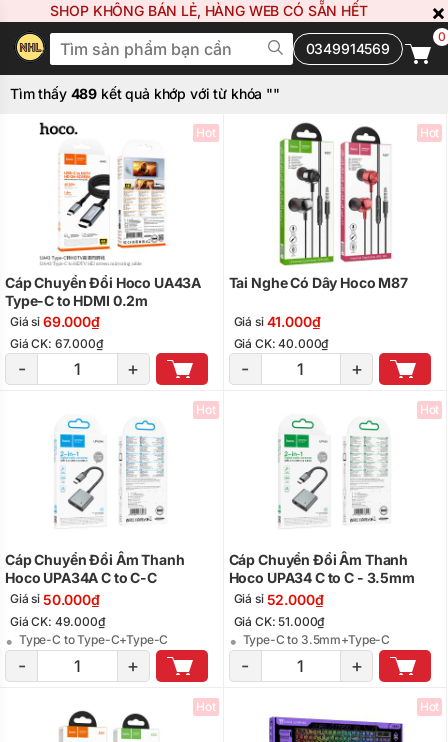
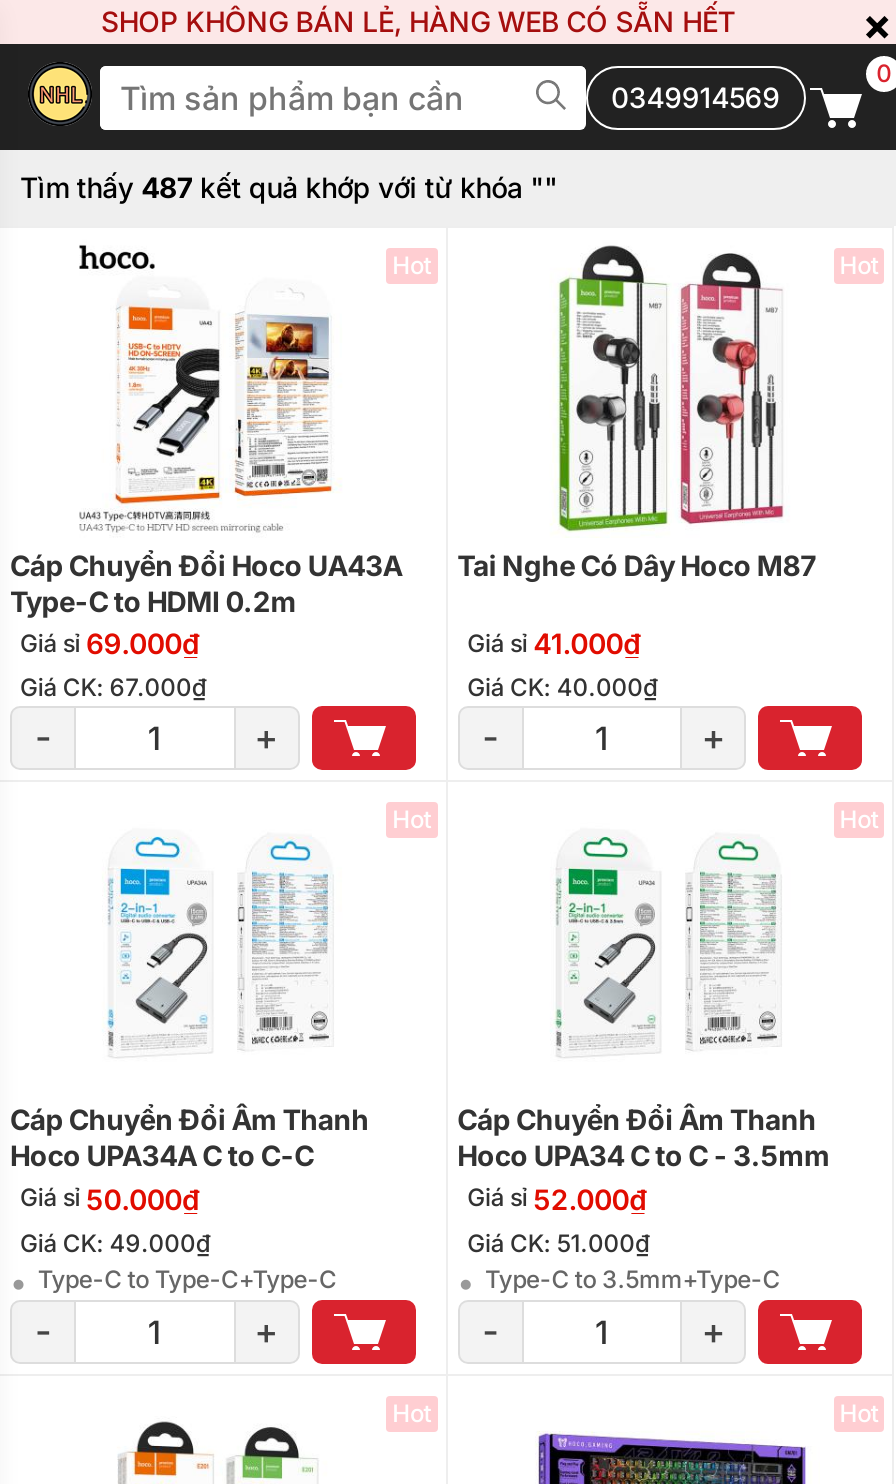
[10,85,280,102] Tìm thấy 489 kết quả khớp với từ khóa " " -> [20,170,558,204] Tìm thấy 487 kết quả khớp với từ khóa " "

